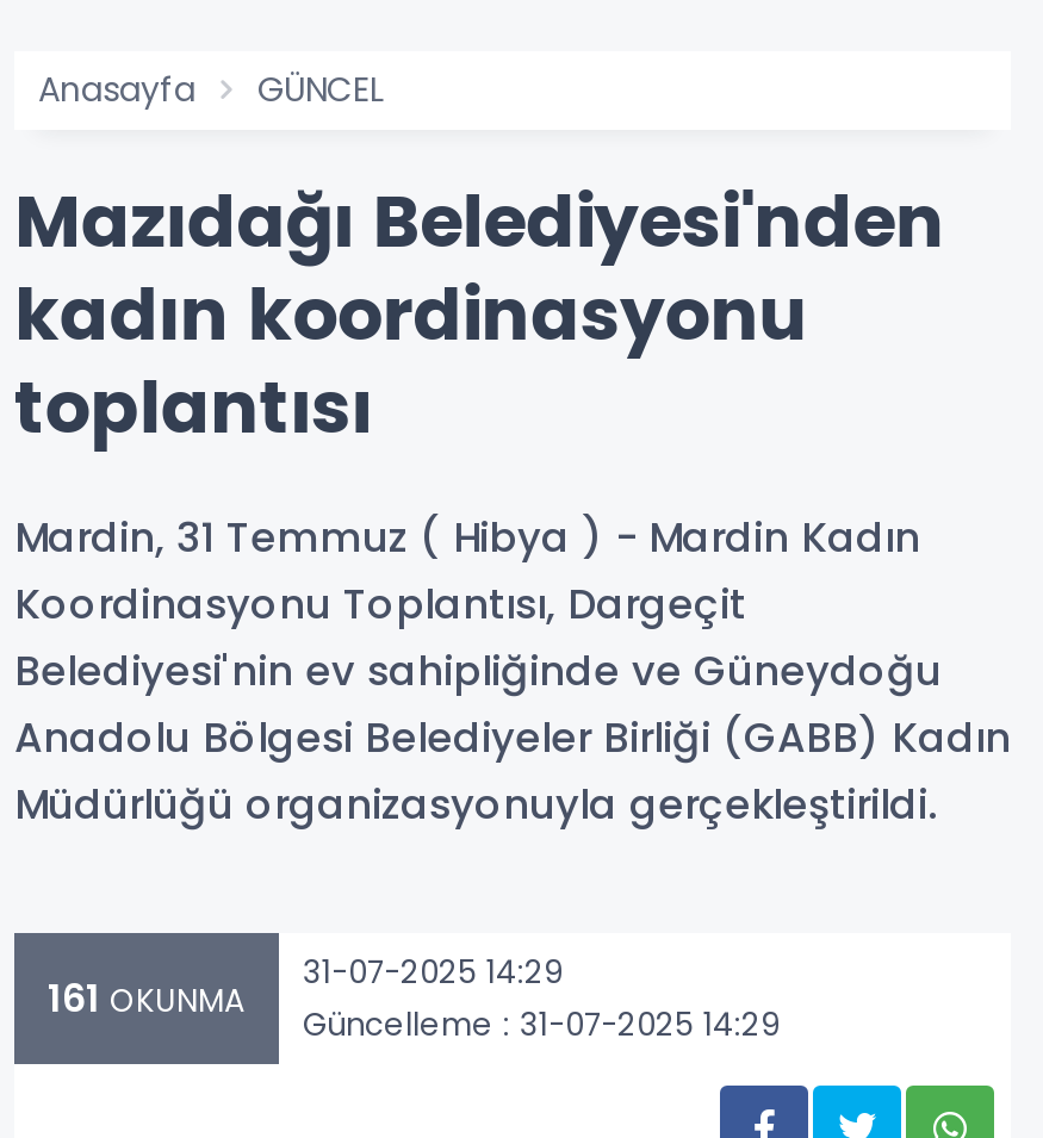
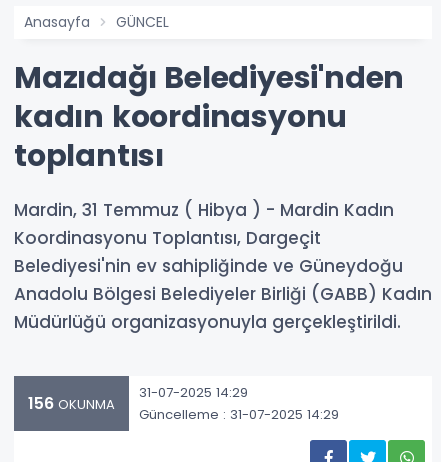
[48,949,780,1047] 161 OKUNMA 31-07-2025 14:29 Güncelleme : 31-07-2025 14:29 -> [28,383,339,424] 156 OKUNMA 31-07-2025 14:29 Güncelleme : 31-07-2025 14:29

